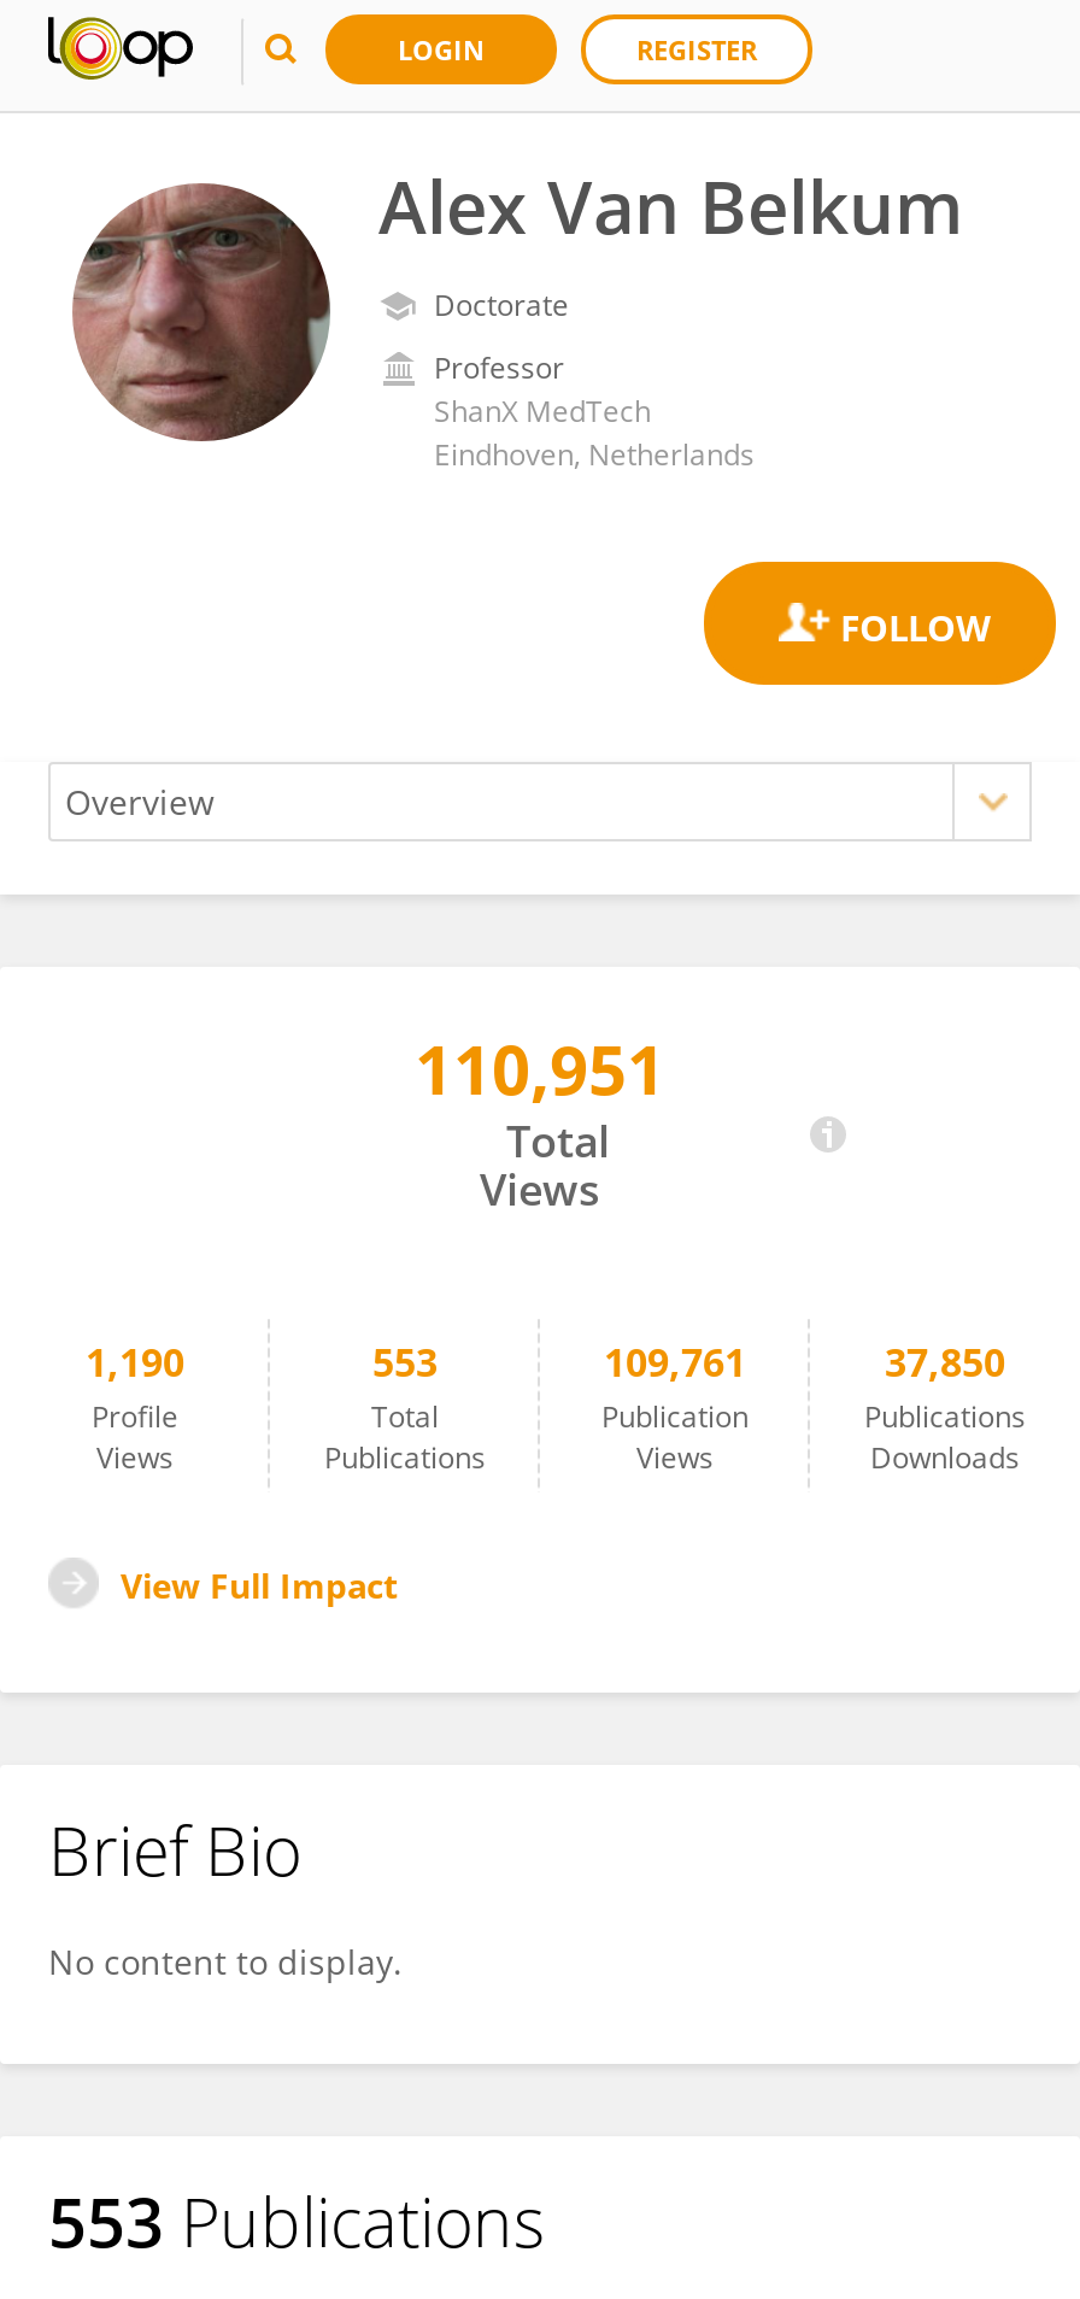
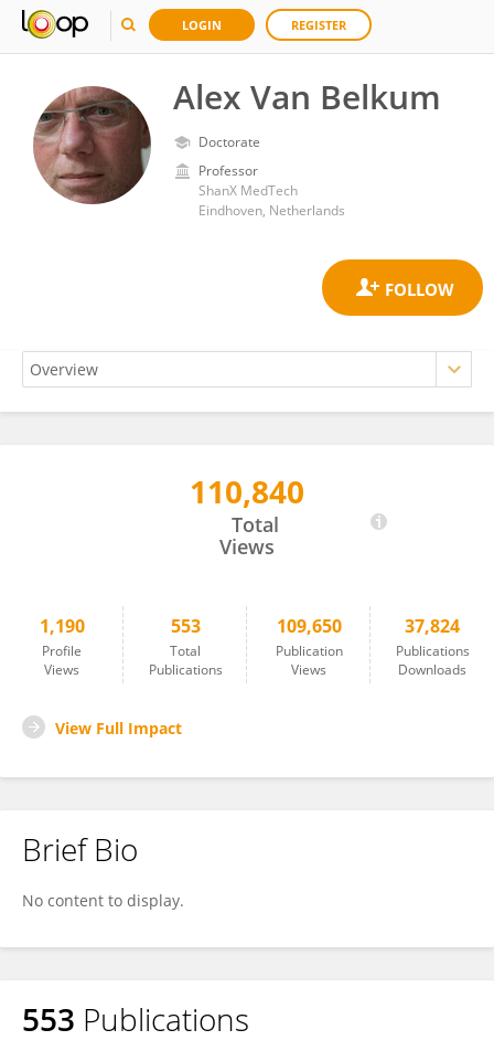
[415,1022,665,1114] 110,951 -> [190,470,304,512] 110,840
[604,1336,746,1389] 109,761 -> [276,614,341,638] 109,650
[885,1336,1005,1389] 37,850 -> [405,614,460,638] 37,824

